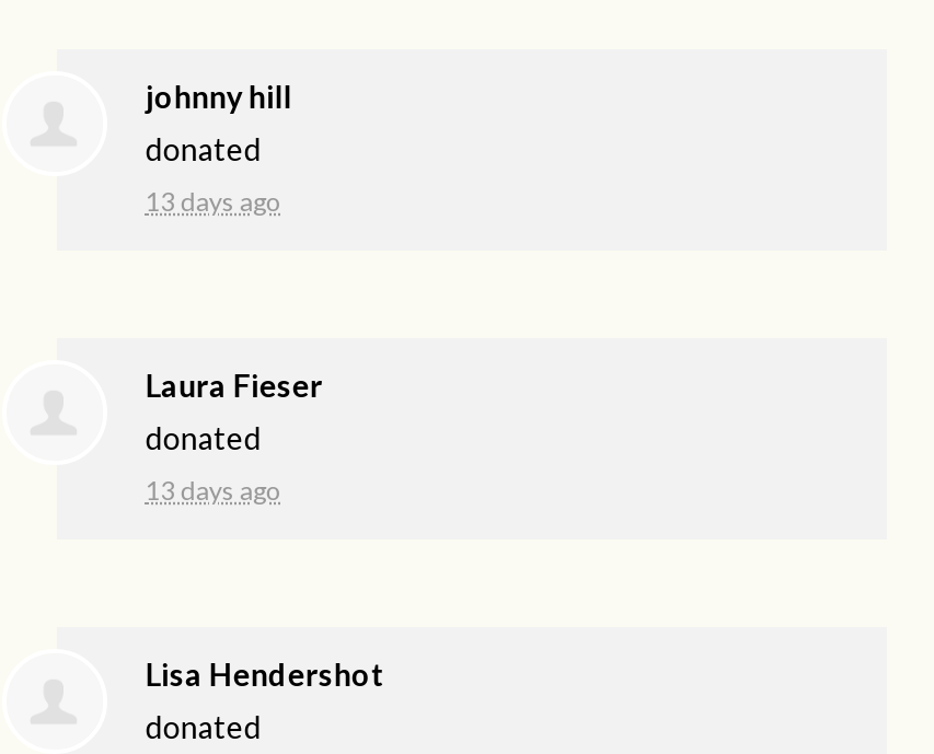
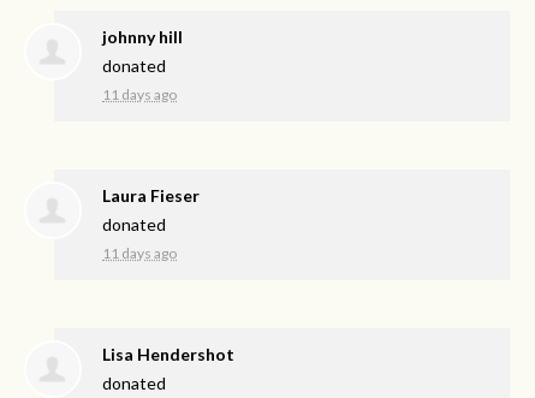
[145,184,281,217] 13 days ago -> [103,85,177,103] 11 days ago
[145,473,281,506] 13 days ago -> [103,244,177,262] 11 days ago

